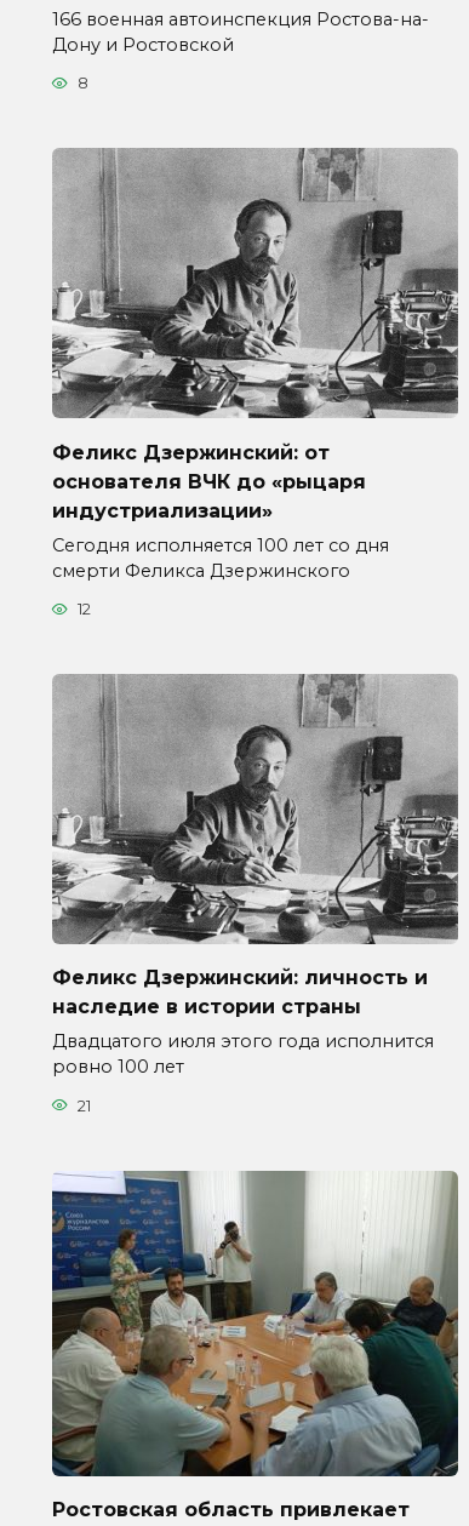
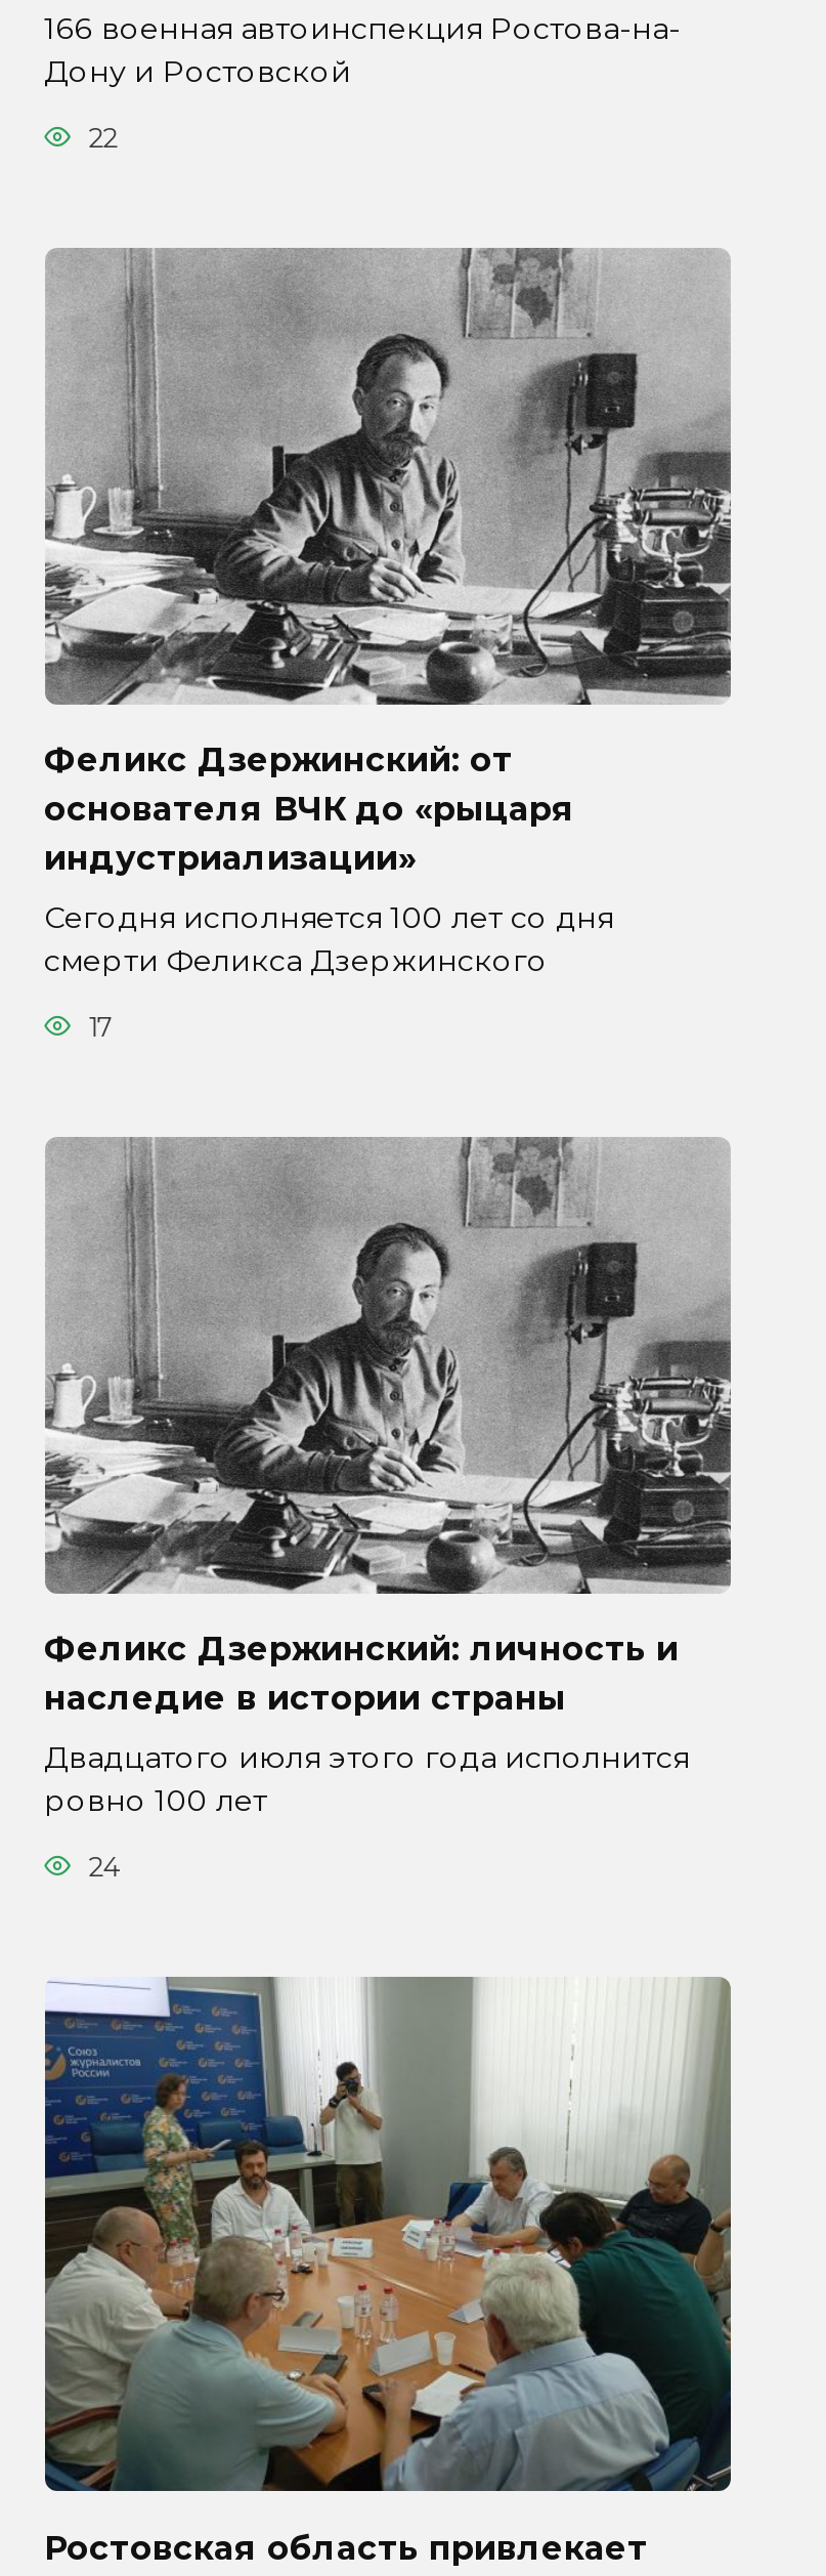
[78,74,89,93] 8 -> [88,123,117,153] 22
[78,600,91,618] 12 -> [88,1012,111,1043] 17
[78,1097,91,1115] 21 -> [88,1852,119,1883] 24

